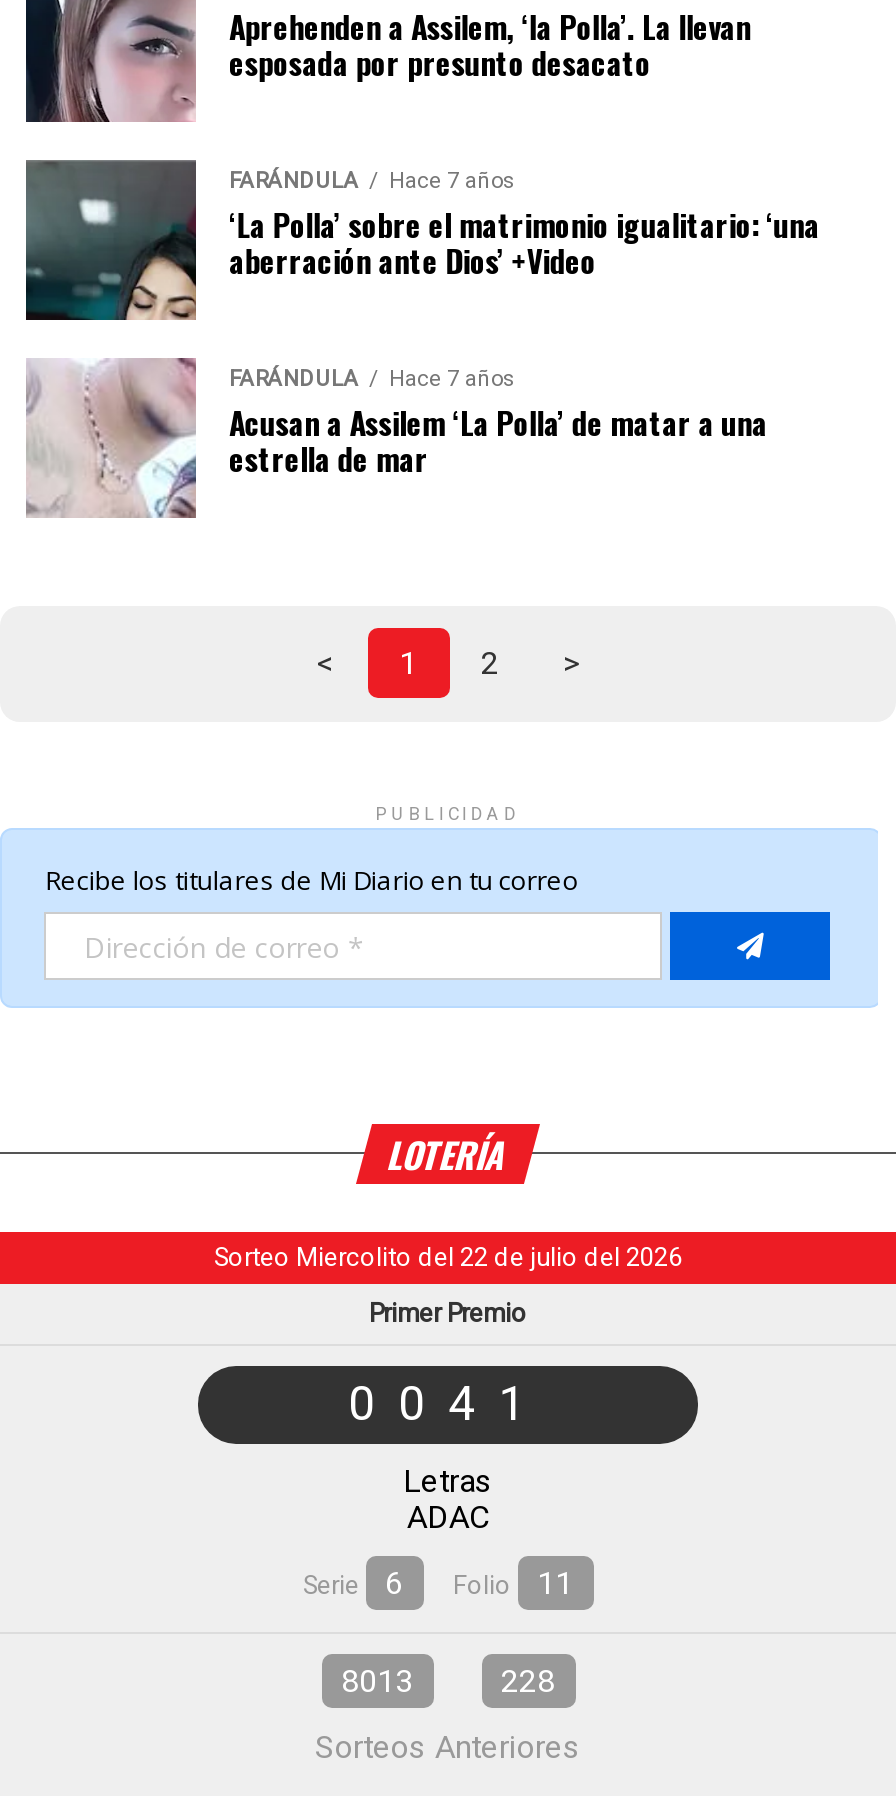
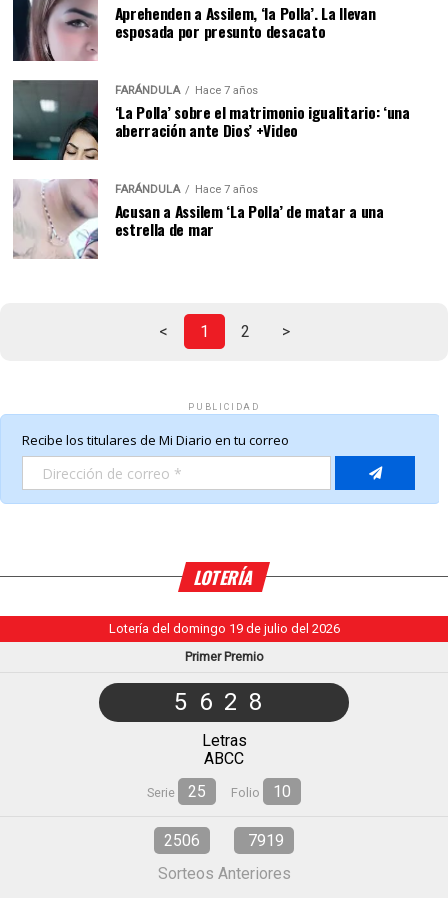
[214,1242,682,1272] Sorteo Miercolito del 22 de julio del 2026 -> [108,621,339,636] Lotería del domingo 19 de julio del 2026
[348,1376,548,1432] 0041 -> [174,688,274,716] 5628
[407,1498,489,1536] ADAC -> [204,749,244,768] ABCC
[385,1564,403,1602] 6 -> [188,782,206,801] 25
[537,1564,573,1602] 11 -> [273,782,291,801] 10
[341,1662,413,1700] 8013 -> [164,831,200,850] 2506
[501,1662,555,1700] 228 -> [244,831,284,850] 7919

